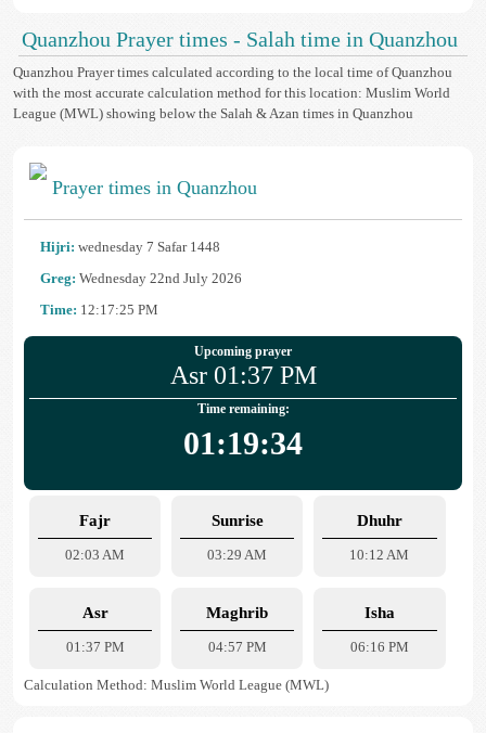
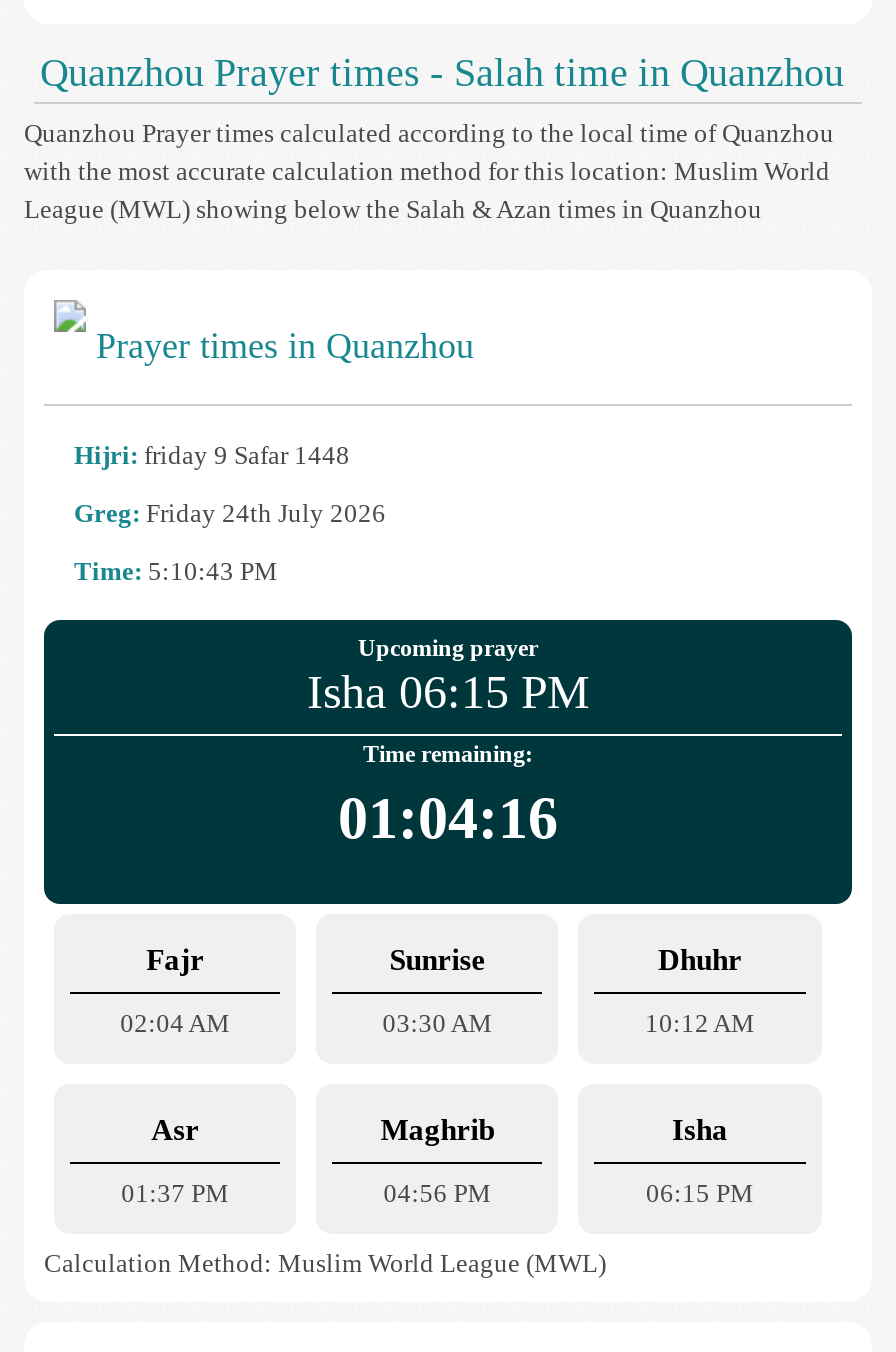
[40,239,220,255] Hijri: wednesday 7 Safar 1448 -> [74,440,350,470] Hijri: friday 9 Safar 1448
[40,270,242,286] Greg: Wednesday 22nd July 2026 -> [74,498,386,528] Greg: Friday 24th July 2026
[40,301,158,318] Time: 12:17:25 PM -> [74,556,278,586] Time: 5:10:43 PM
[170,361,316,389] Asr 01:37 PM -> [307,666,589,718] Isha 06:15 PM
[183,425,303,461] 01:19:34 -> [338,784,558,850] 01:04:16
[65,546,125,563] 02:03 AM -> [120,1008,230,1038] 02:04 AM
[208,546,267,563] 03:29 AM -> [383,1008,493,1038] 03:30 AM
[208,639,267,655] 04:57 PM -> [384,1178,492,1208] 04:56 PM
[350,639,409,655] 06:16 PM -> [646,1178,754,1208] 06:15 PM

